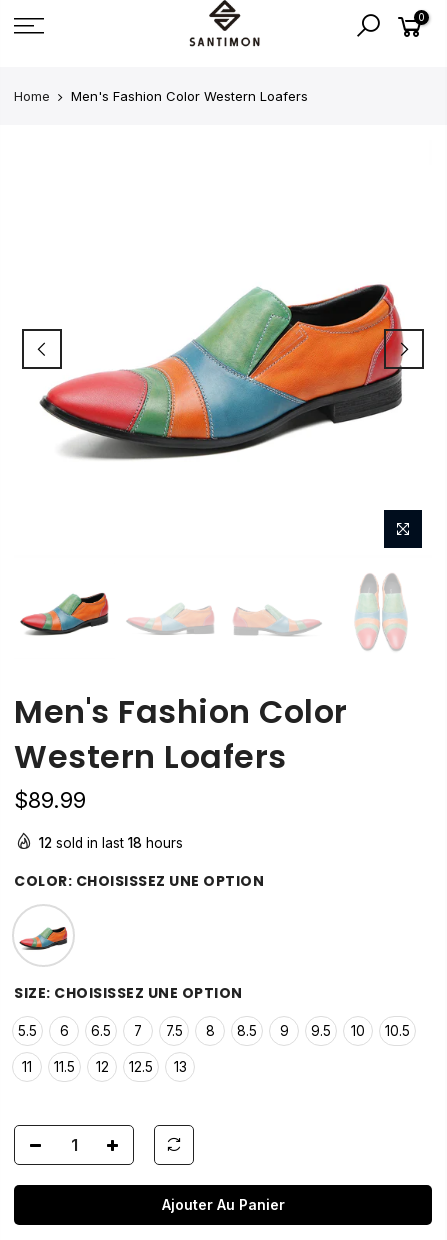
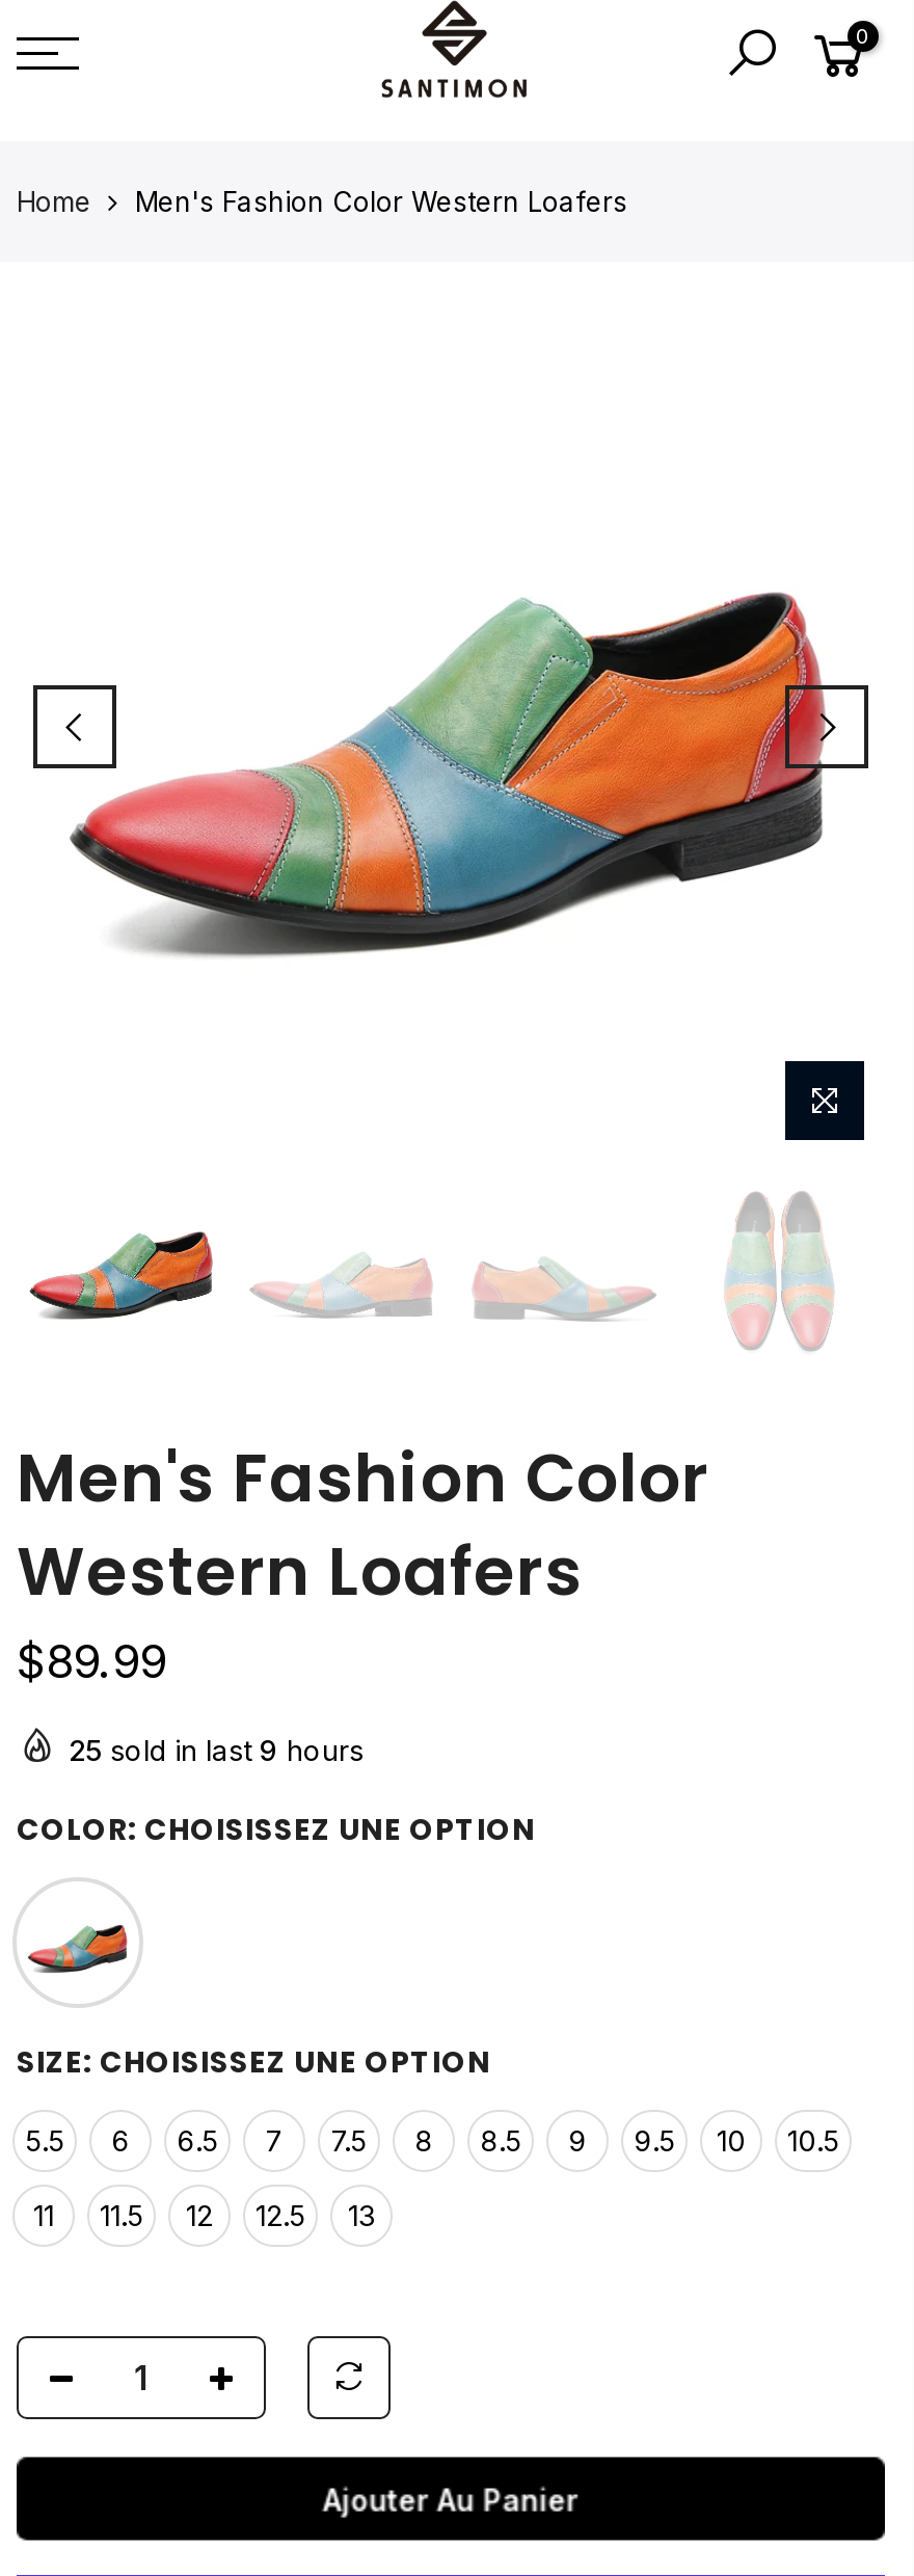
[39,835,183,851] 12 sold in last 18 hours -> [69,1734,364,1767] 25 sold in last 9 hours

